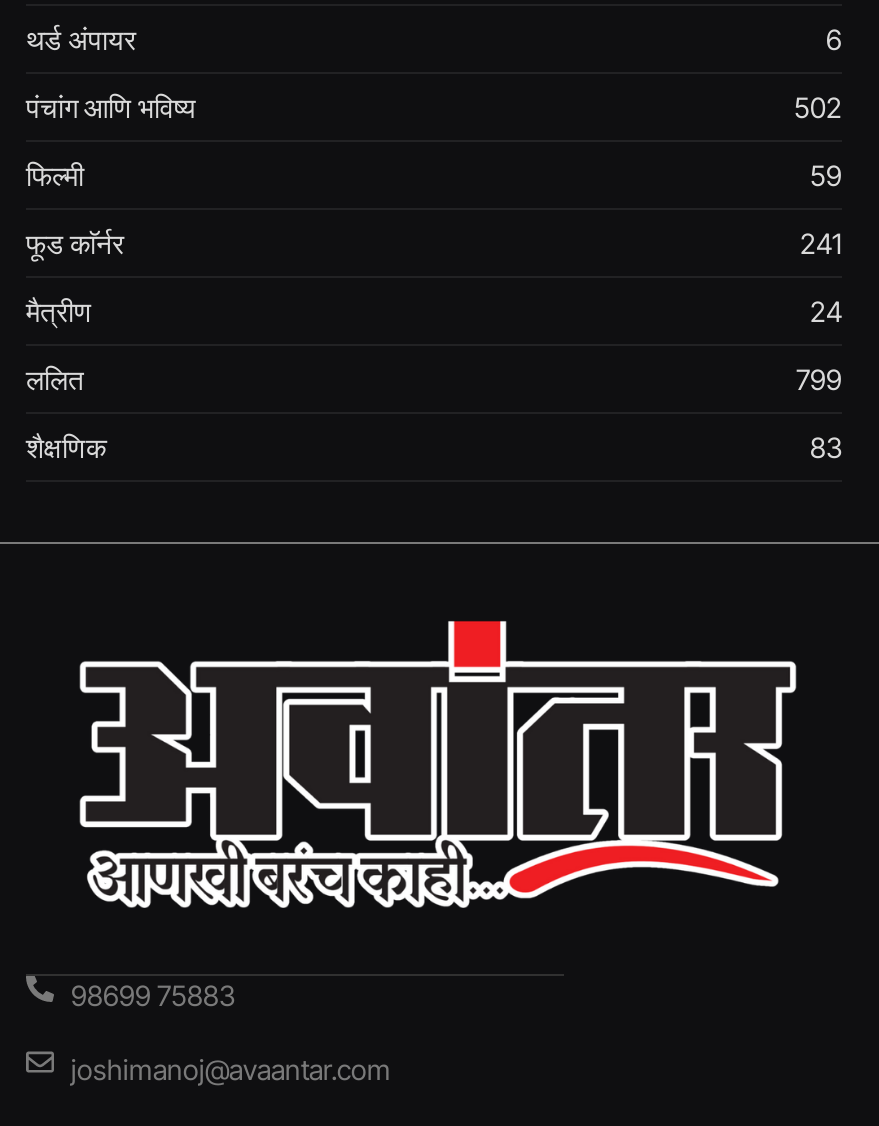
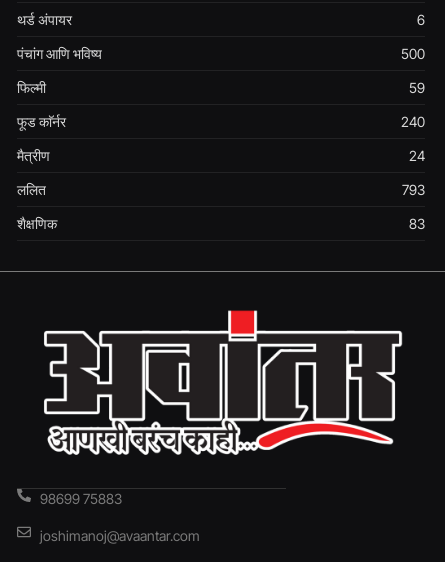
[794,89,842,123] 502 -> [401,45,425,62] 500
[800,225,842,259] 241 -> [401,113,425,130] 240
[796,361,842,395] 799 -> [402,181,425,198] 793

